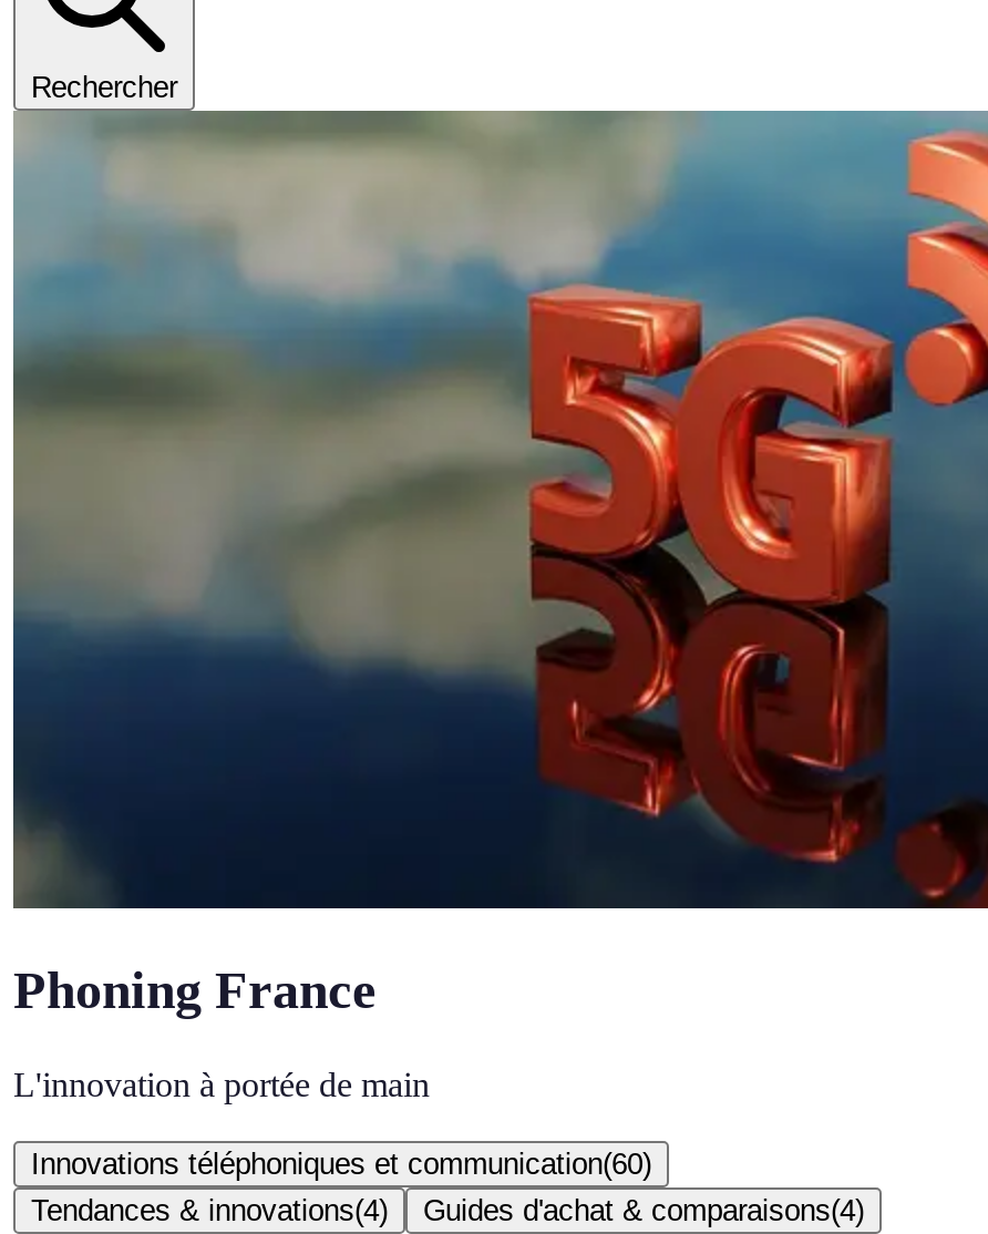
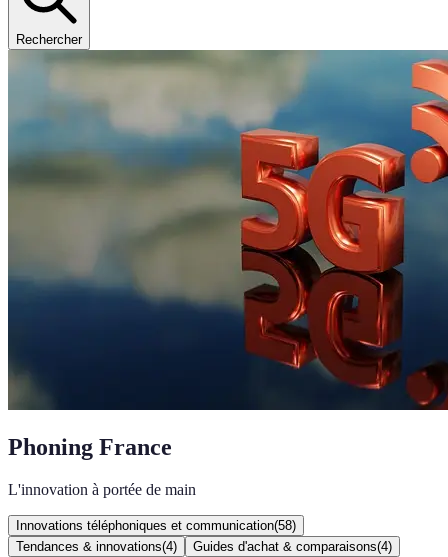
[31,1147,651,1180] Innovations téléphoniques et communication(60) -> [16,518,296,533] Innovations téléphoniques et communication(58)

